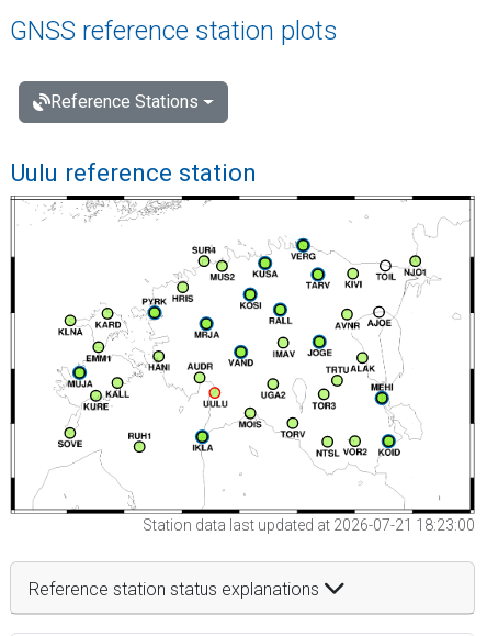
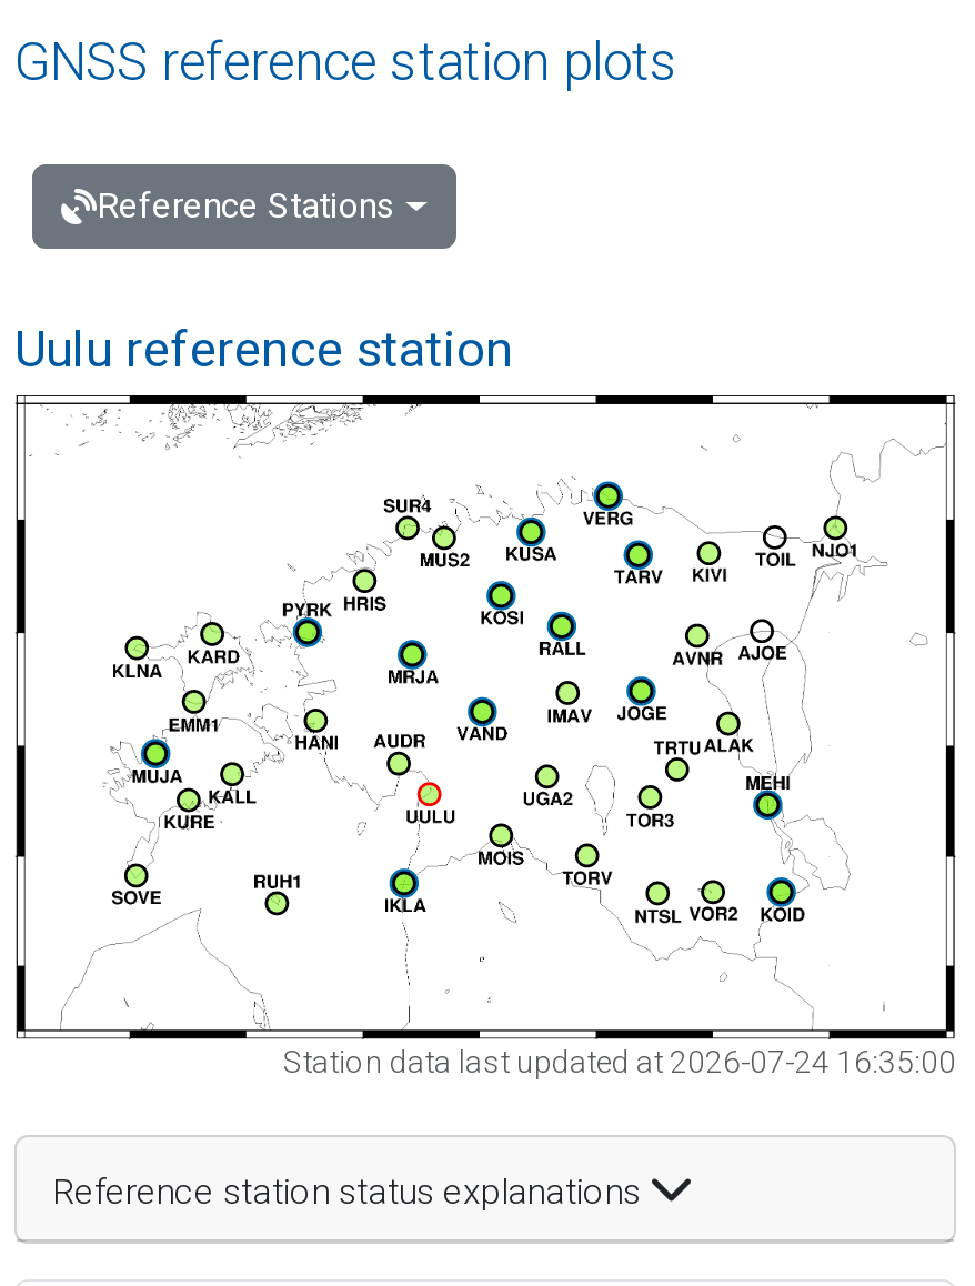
[143,516,475,533] Station data last updated at 2026-07-21 18:23:00 -> [283,1043,956,1079] Station data last updated at 2026-07-24 16:35:00

